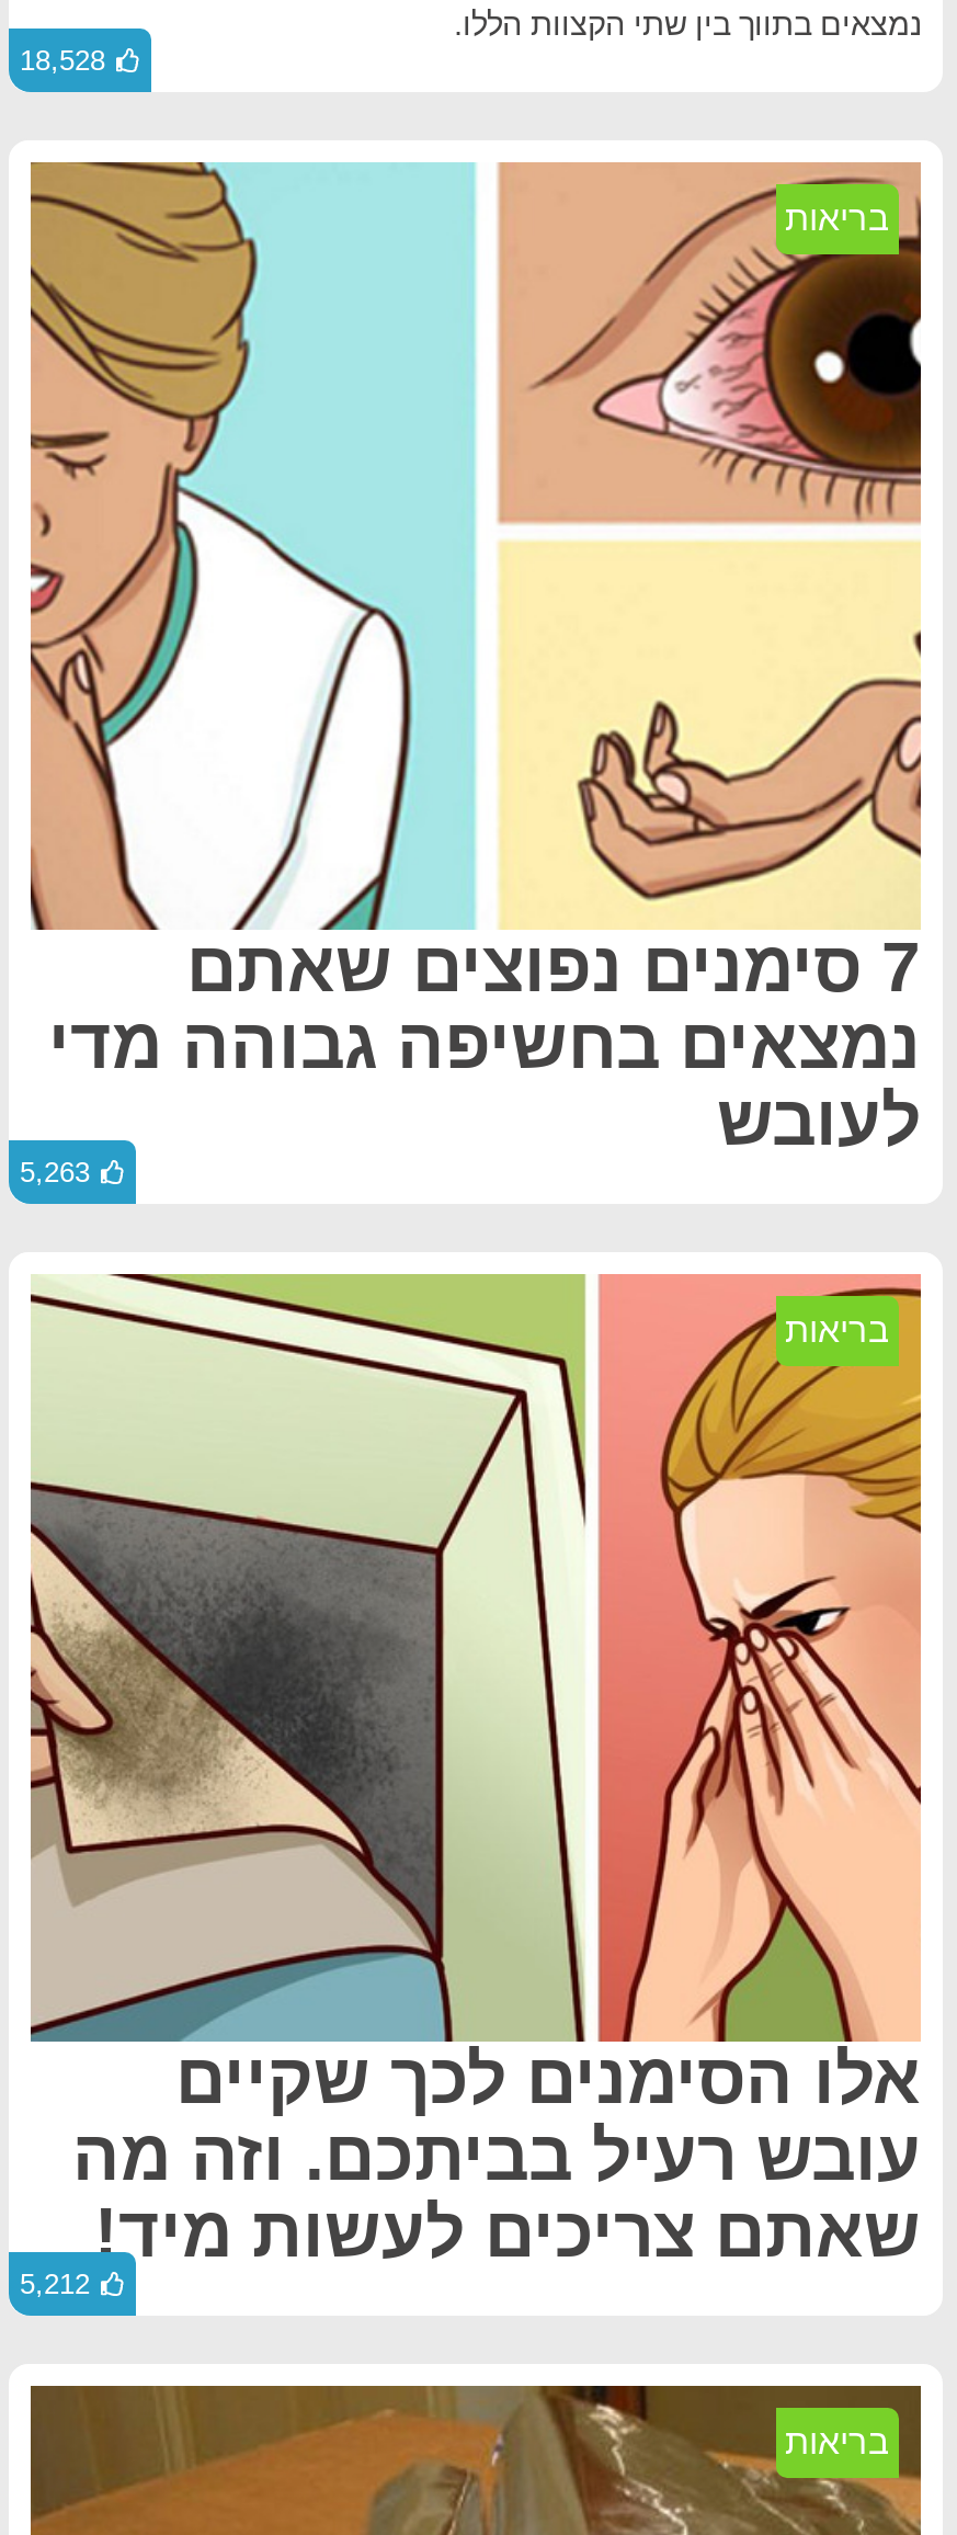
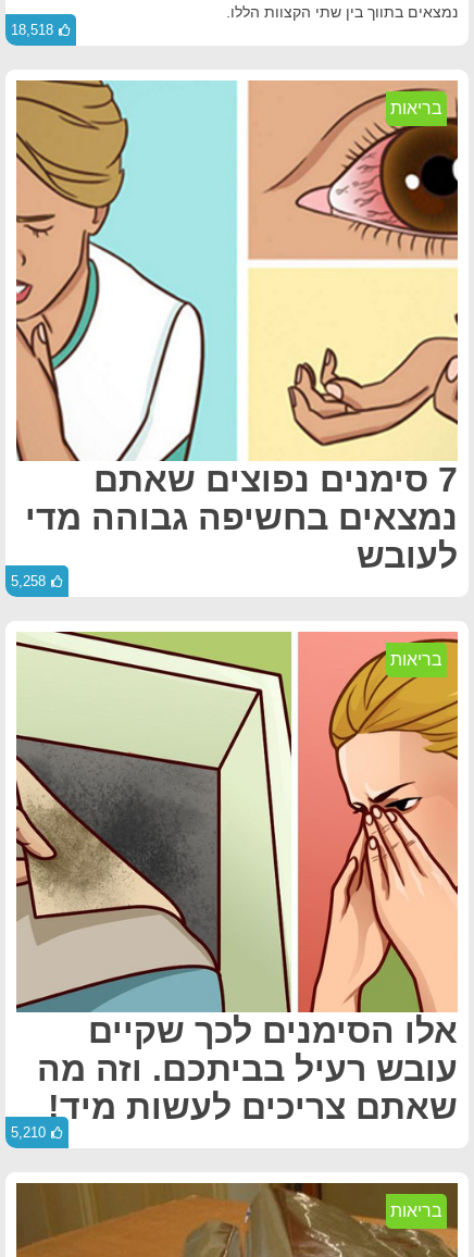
[20,44,105,77] 18,528 -> [11,22,53,38] 18,518
[20,1156,90,1189] 5,263 -> [11,573,46,589] 5,258
[20,2267,90,2300] 5,212 -> [11,1124,46,1141] 5,210

